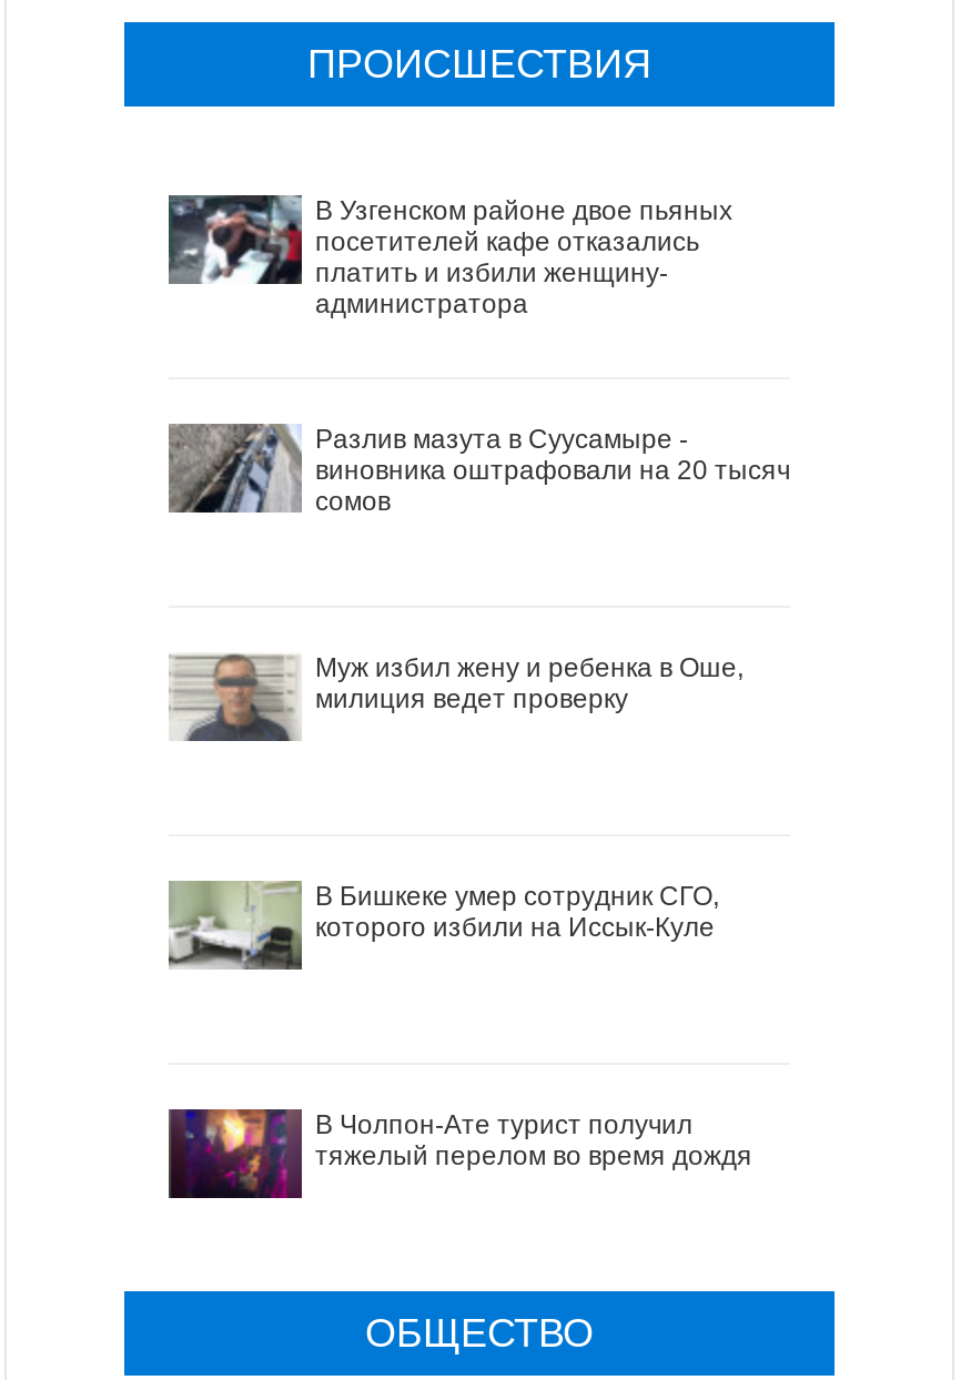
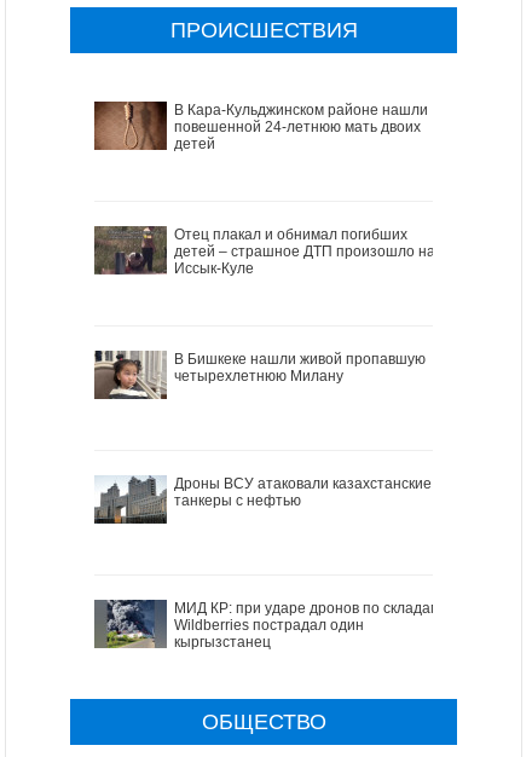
[169,195,732,319] [image] | В Узгенском районе двое пьяных | посетителей кафе отказались | платить и избили женщину- | администратора -> [94,101,428,152] [image] | В Кара-Кульджинском районе нашли | повешенной 24-летнюю мать двоих | детей
[169,423,790,517] [image] | Разлив мазута в Суусамыре - | виновника оштрафовали на 20 тысяч | сомов -> [96,226,435,277] [image] | Отец плакал и обнимал погибших | детей – страшное ДТП произошло на | Иссык-Куле
[169,652,744,741] [image] | Муж избил жену и ребенка в Оше, | милиция ведет проверку -> [93,349,426,400] [image] | В Бишкеке нашли живой пропавшую | четырехлетнюю Милану
[169,880,719,970] [image] | В Бишкеке умер сотрудник СГО, | которого избили на Иссык-Куле -> [94,475,432,525] [image] | Дроны ВСУ атаковали казахстанские | танкеры с нефтью
[171,1107,752,1200] [image] | В Чолпон-Ате турист получил | тяжелый перелом во время дождя -> [94,599,440,650] [image] | МИД КР: при ударе дронов по складам | Wildberries пострадал один | кыргызстанец

